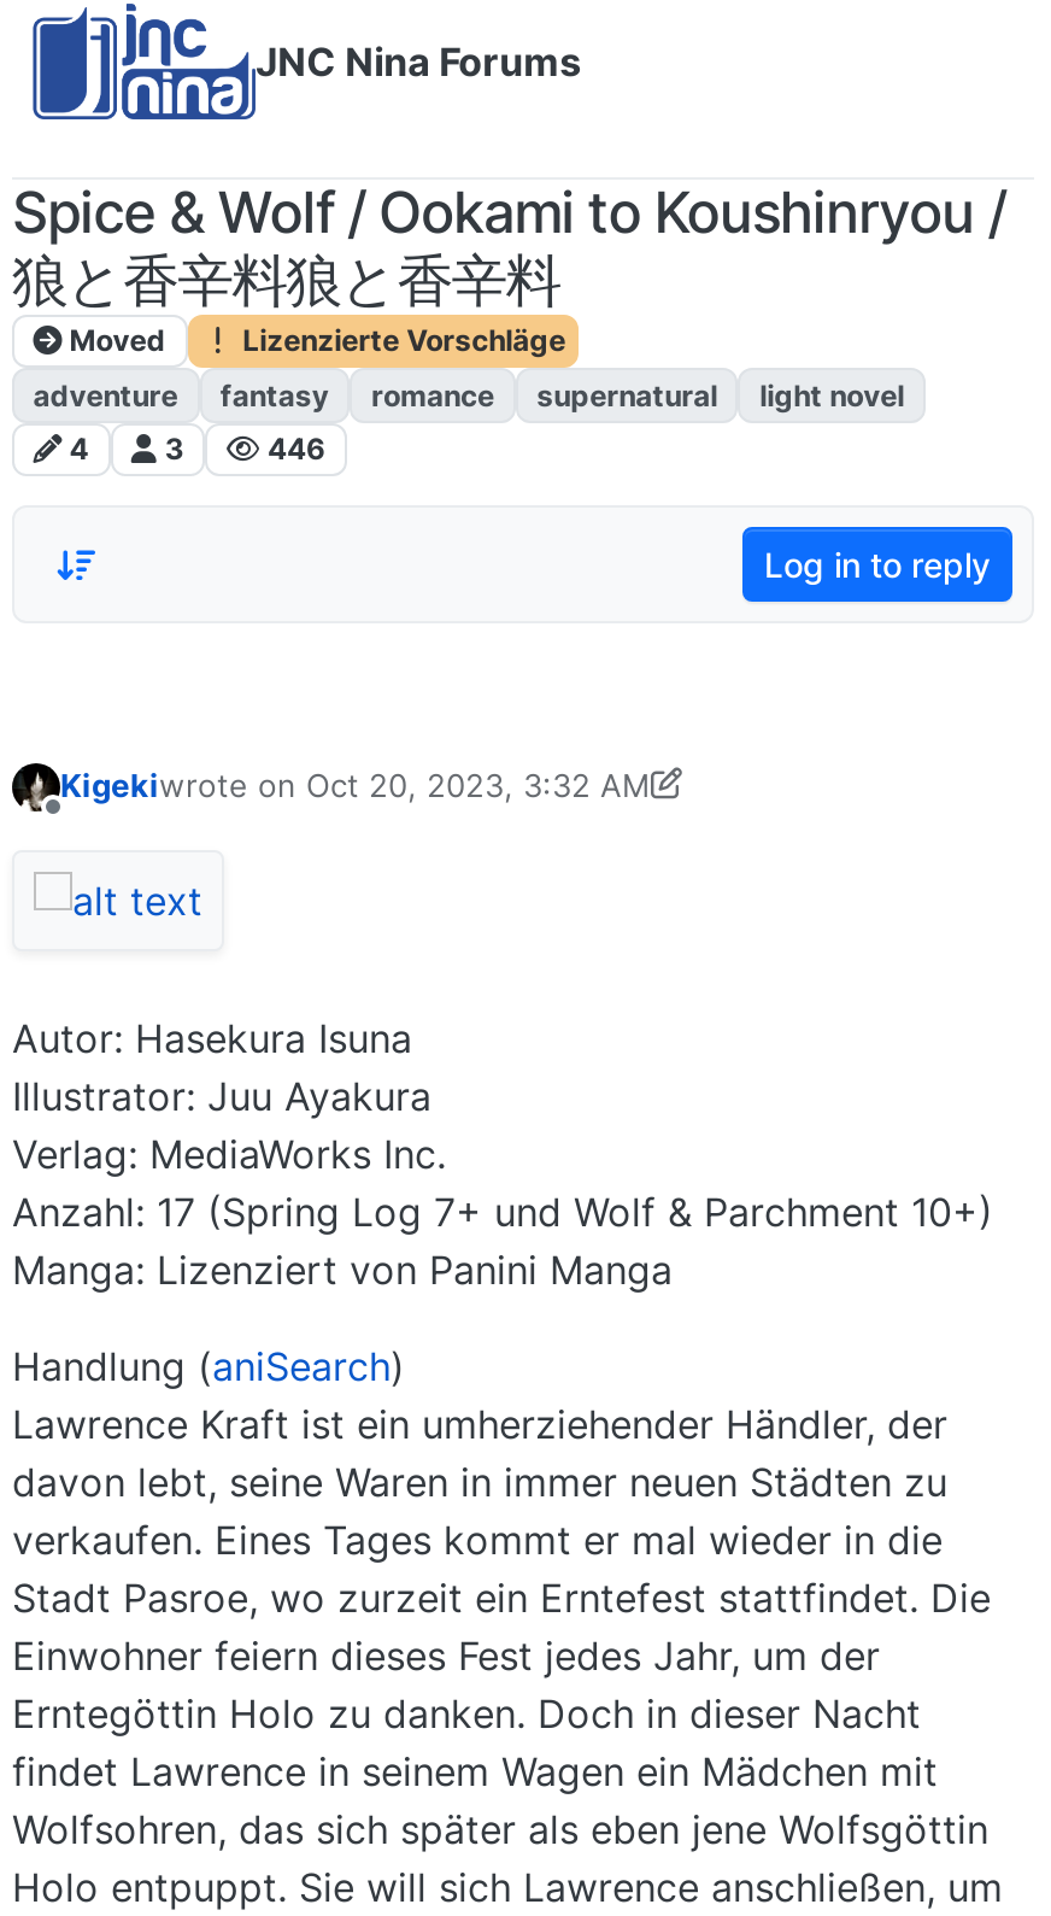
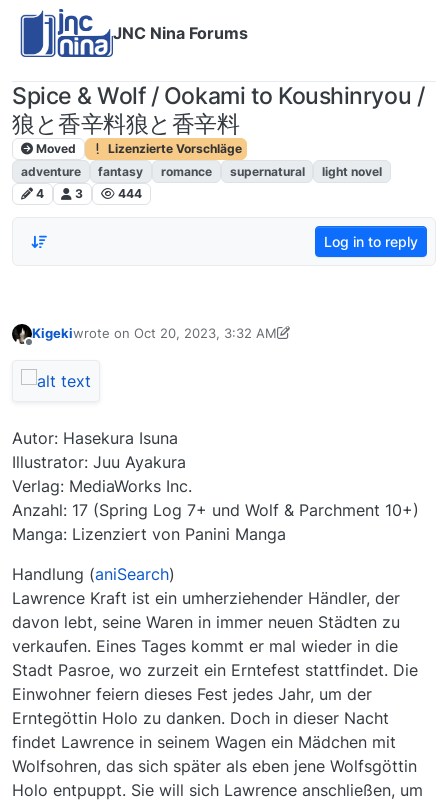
[268,430,325,466] 446 -> [118,186,142,201] 444

